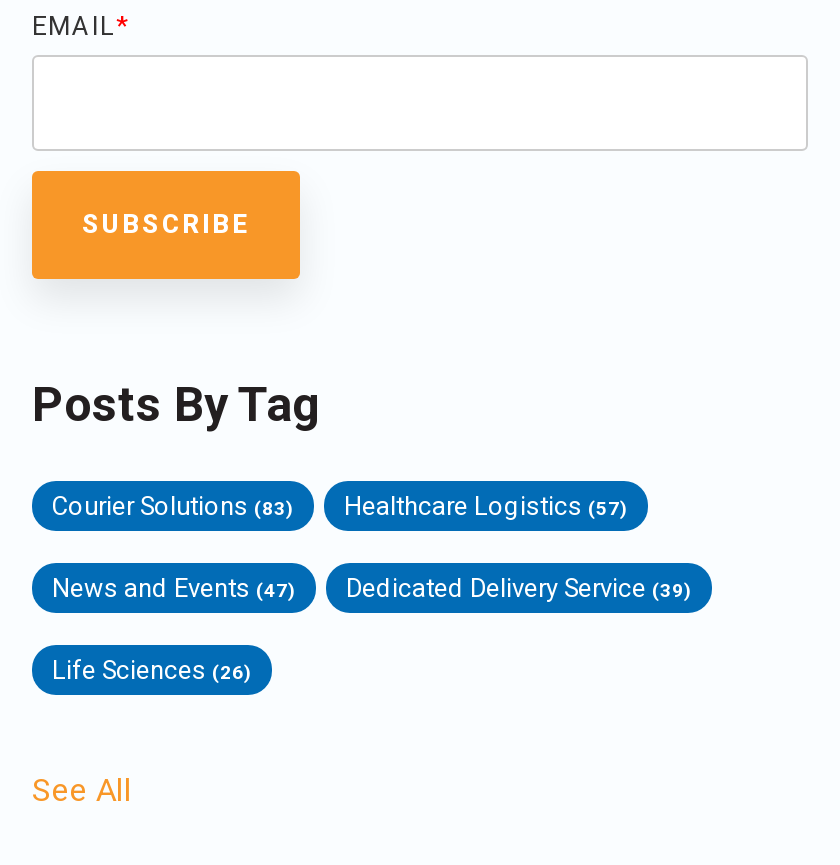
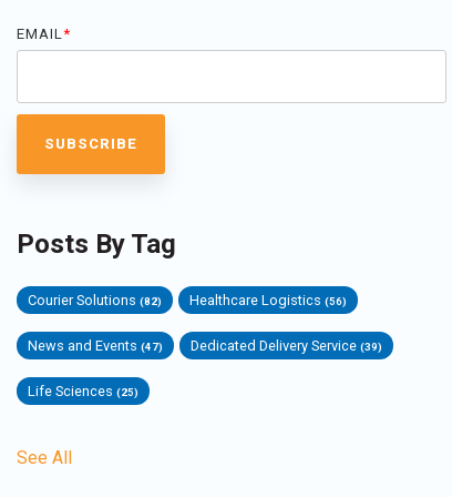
[52,491,294,521] Courier Solutions (83) -> [28,292,162,308] Courier Solutions (82)
[344,491,628,521] Healthcare Logistics (57) -> [189,292,347,308] Healthcare Logistics (56)
[52,655,252,685] Life Sciences (26) -> [28,383,138,399] Life Sciences (25)

